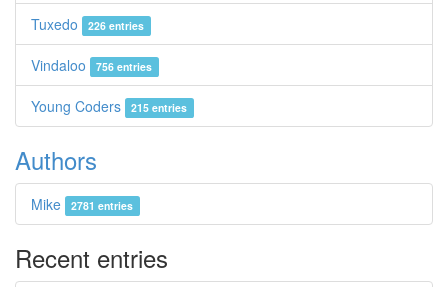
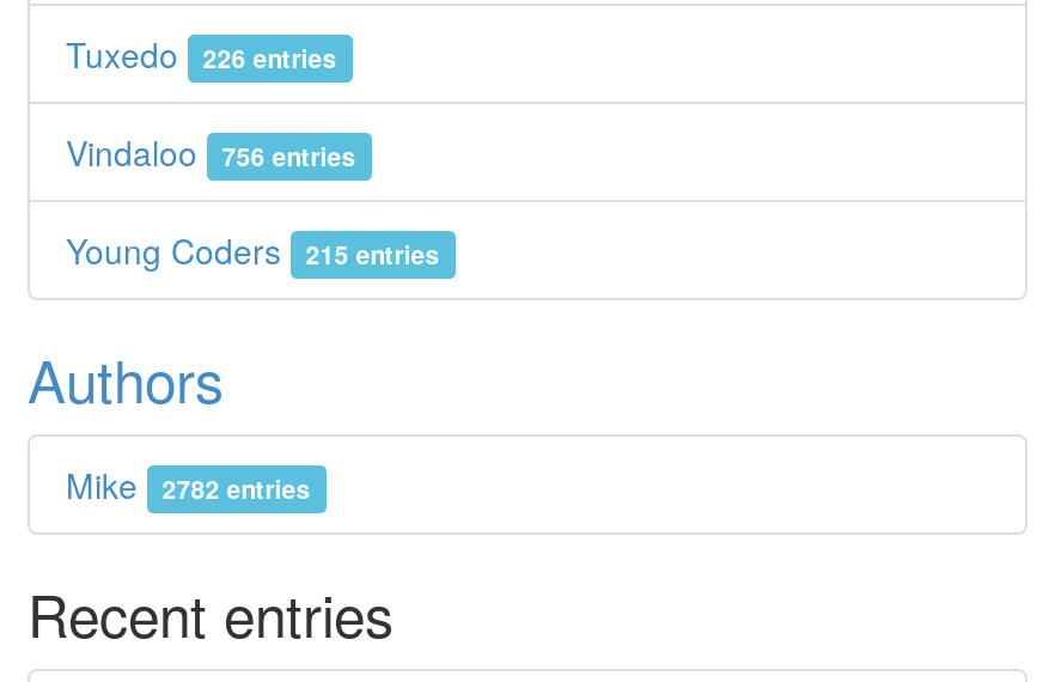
[31,194,133,214] Mike 2781 entries -> [66,461,311,509] Mike 2782 entries

